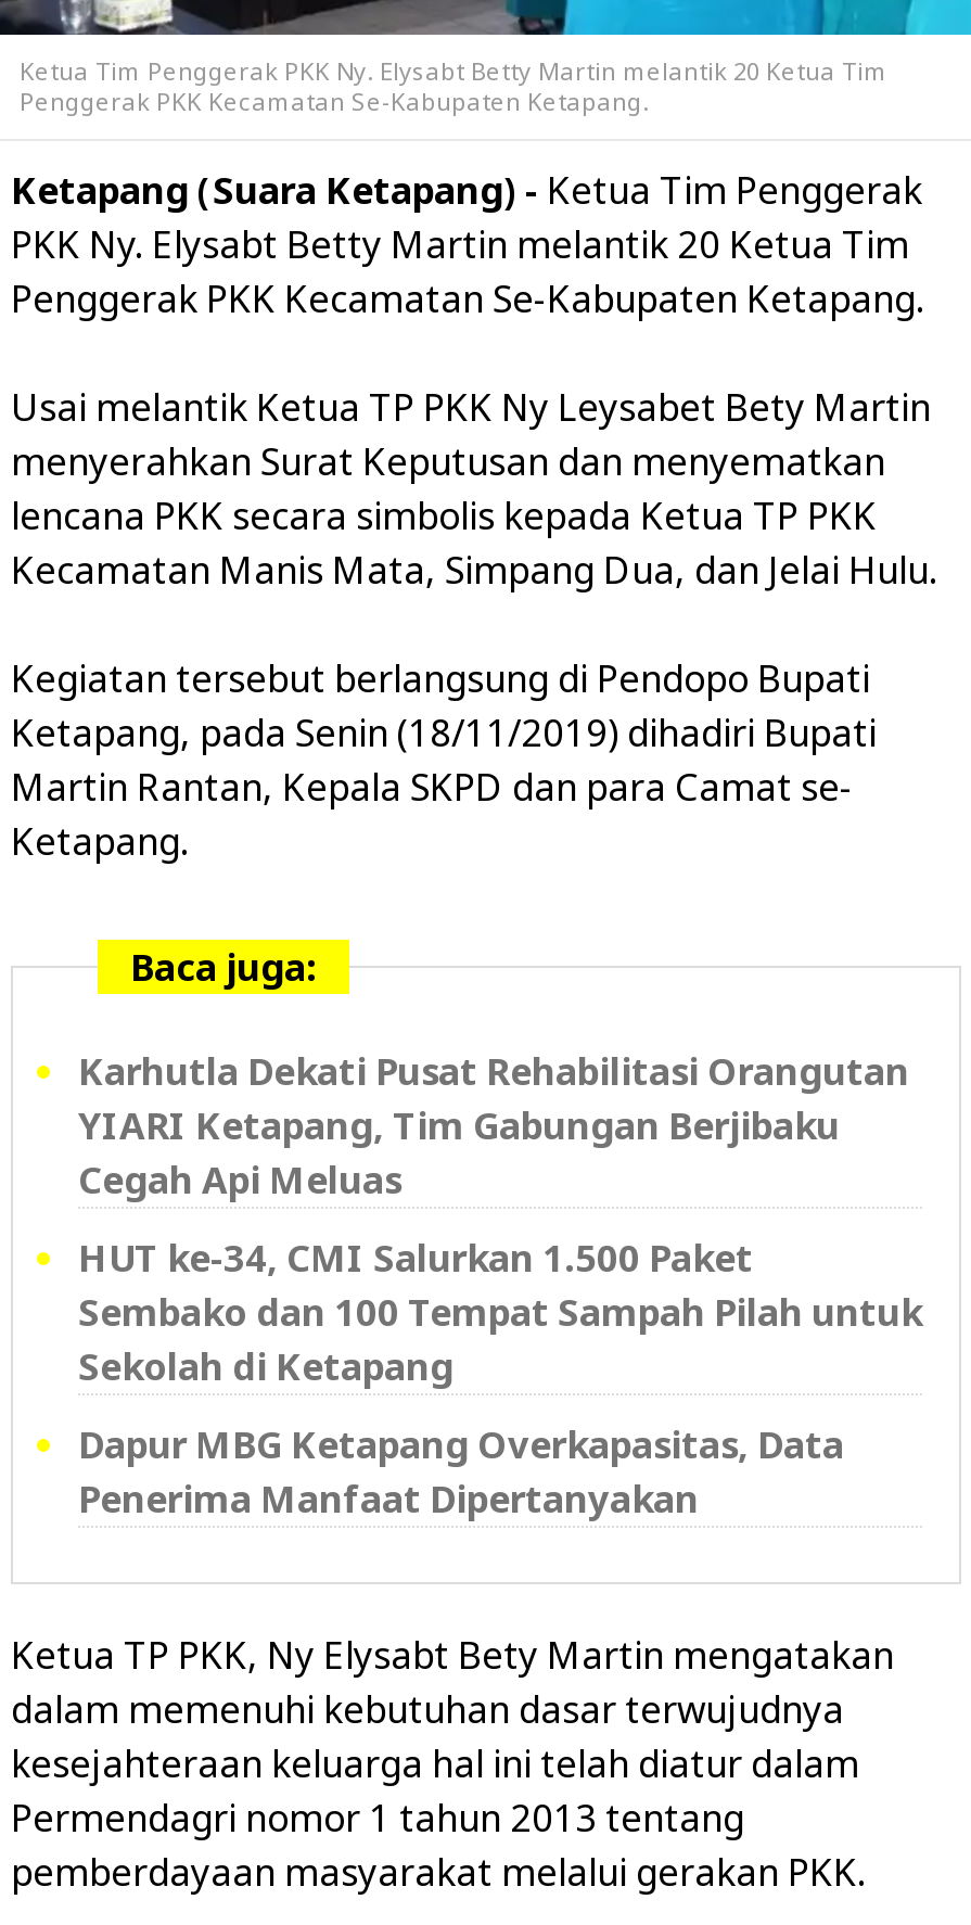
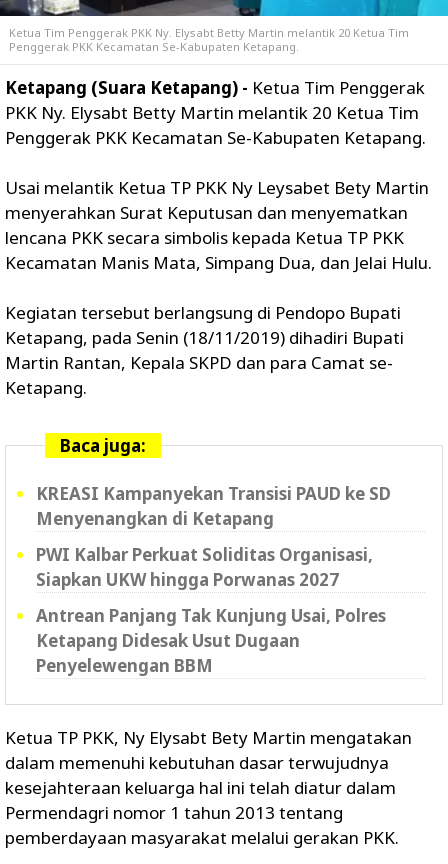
[78,1046,909,1204] Karhutla Dekati Pusat Rehabilitasi Orangutan | YIARI Ketapang, Tim Gabungan Berjibaku | Cegah Api Meluas -> [36,482,391,530] KREASI Kampanyekan Transisi PAUD ke SD | Menyenangkan di Ketapang
[78,1233,922,1391] HUT ke-34, CMI Salurkan 1.500 Paket | Sembako dan 100 Tempat Sampah Pilah untuk | Sekolah di Ketapang -> [36,543,373,591] PWI Kalbar Perkuat Soliditas Organisasi, | Siapkan UKW hingga Porwanas 2027
[78,1419,844,1524] Dapur MBG Ketapang Overkapasitas, Data | Penerima Manfaat Dipertanyakan -> [36,604,386,677] Antrean Panjang Tak Kunjung Usai, Polres | Ketapang Didesak Usut Dugaan | Penyelewengan BBM

